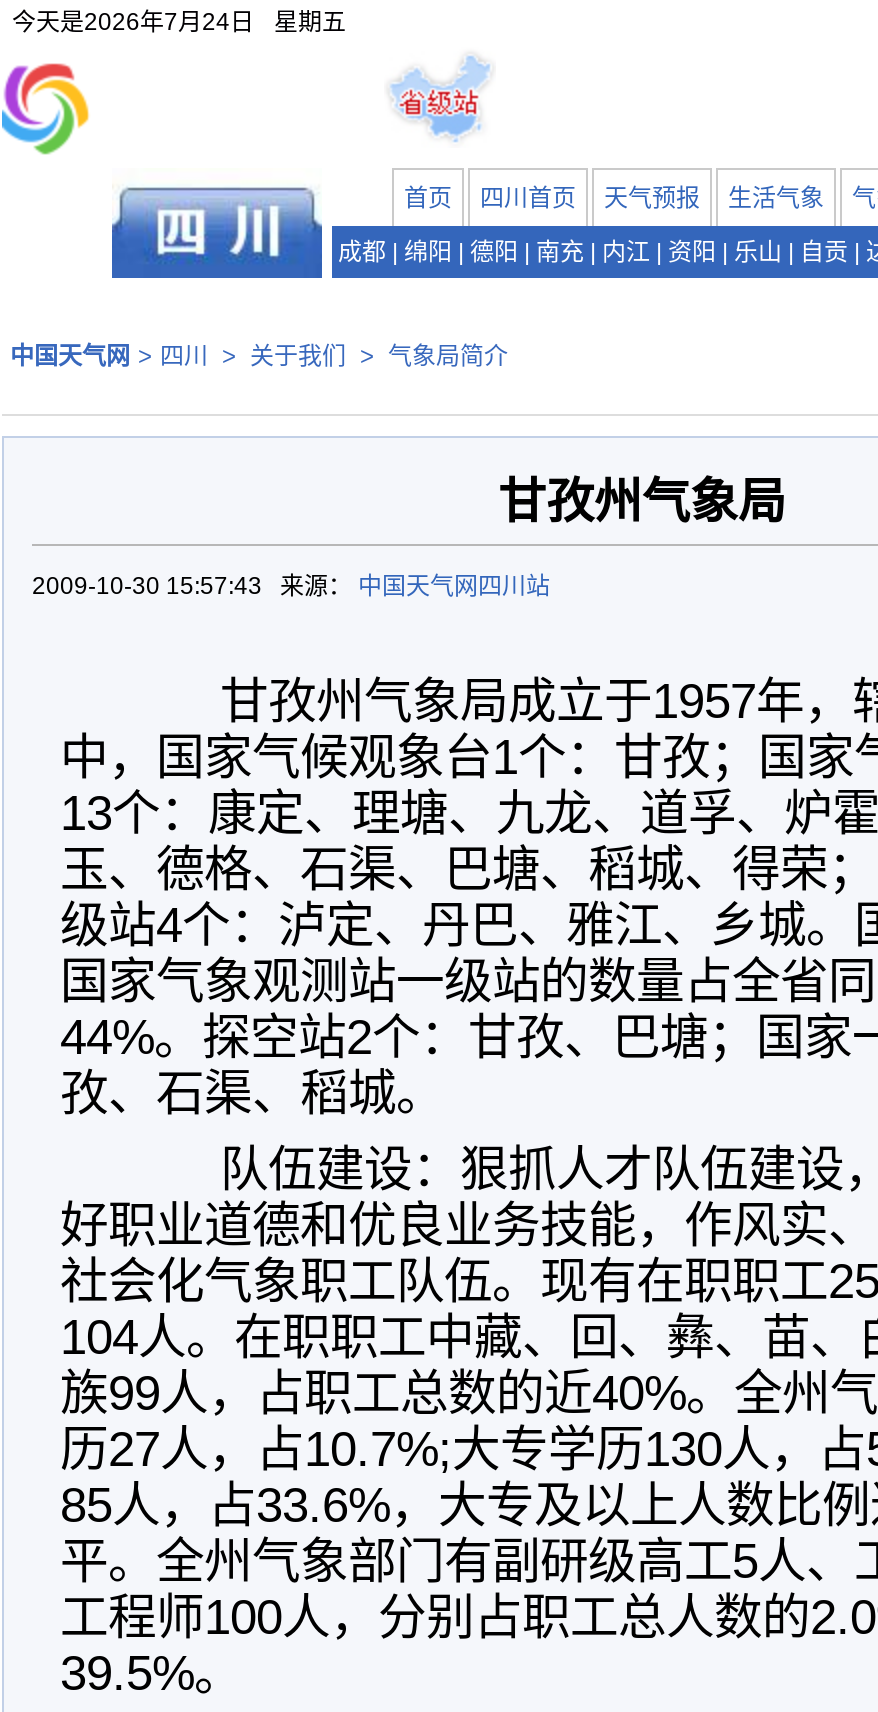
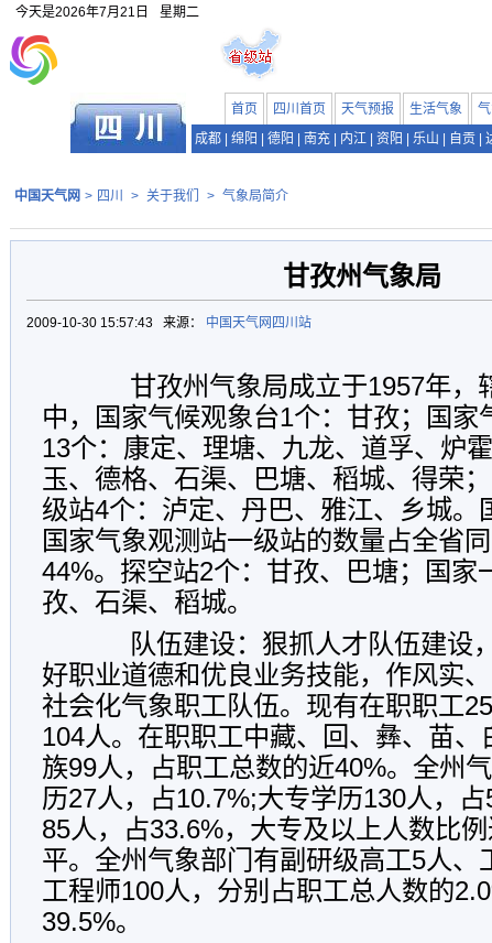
[12,8,254,36] 今天是2026年7月24日 -> [15,4,149,20] 今天是2026年7月21日
[274,8,346,36] 星期五 -> [160,4,199,20] 星期二

